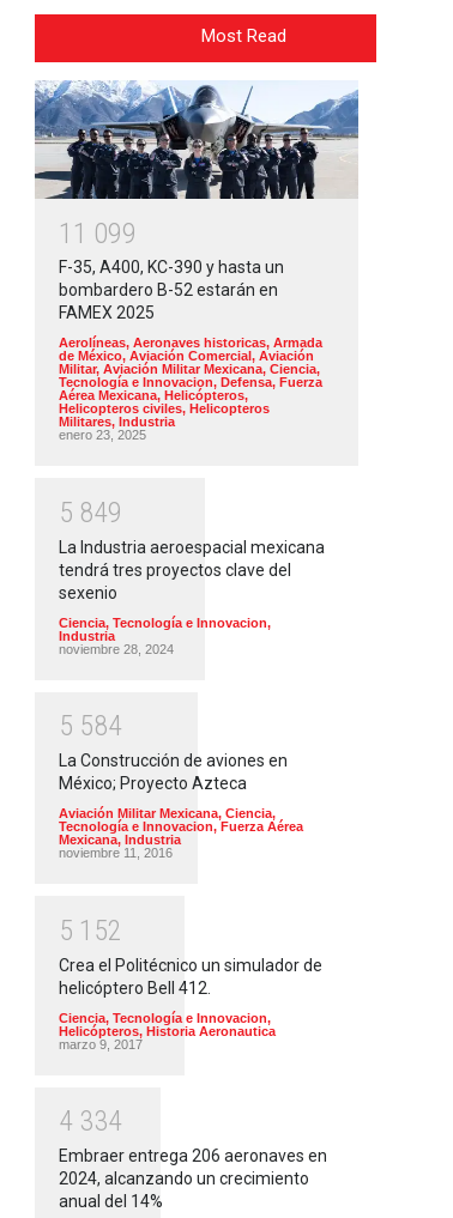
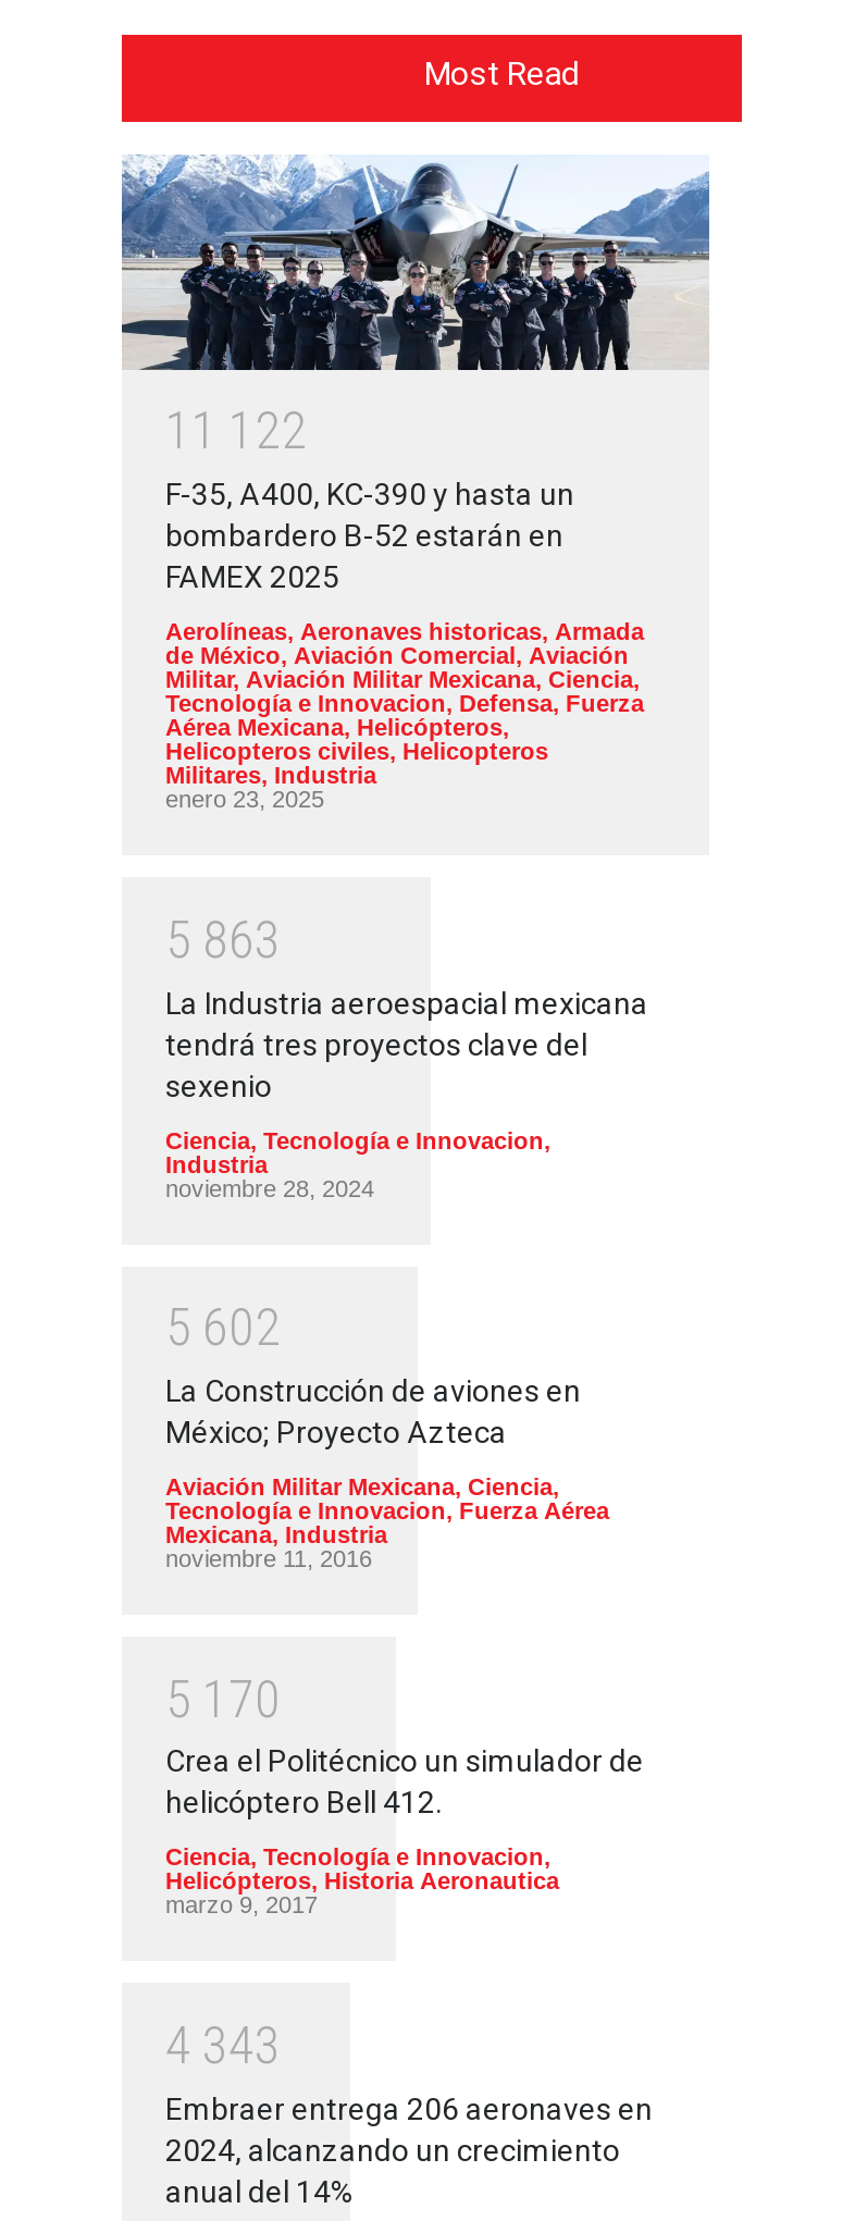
[59,216,137,250] 1 1 0 99 -> [165,402,307,462] 1 1 1 22
[59,496,122,529] 5 849 -> [165,910,281,971] 5 863
[59,710,122,743] 5 584 -> [165,1298,281,1359] 5 602
[59,914,122,947] 5 1 52 -> [165,1669,281,1730] 5 1 70
[59,1105,122,1138] 4 334 -> [165,2016,281,2077] 4 343

